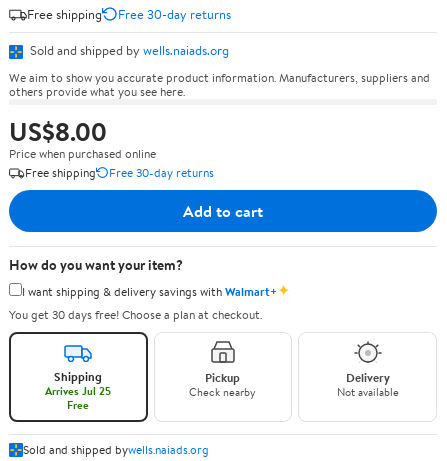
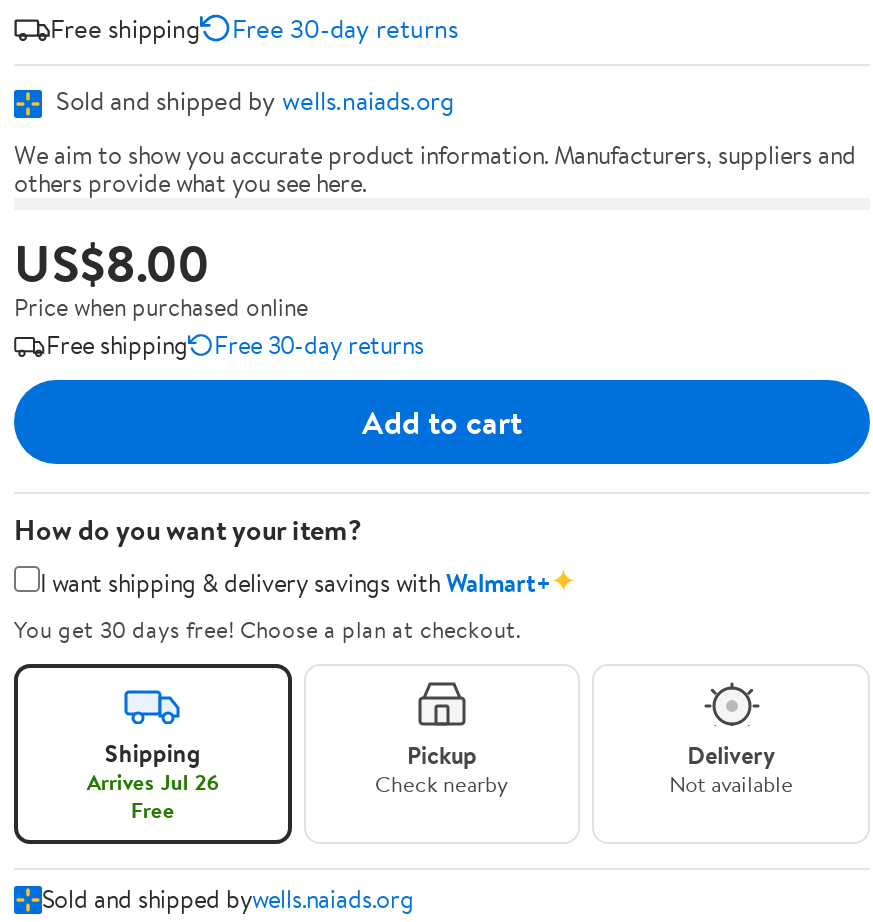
[45,383,111,399] Arrives Jul 25 -> [87,766,219,798] Arrives Jul 26

